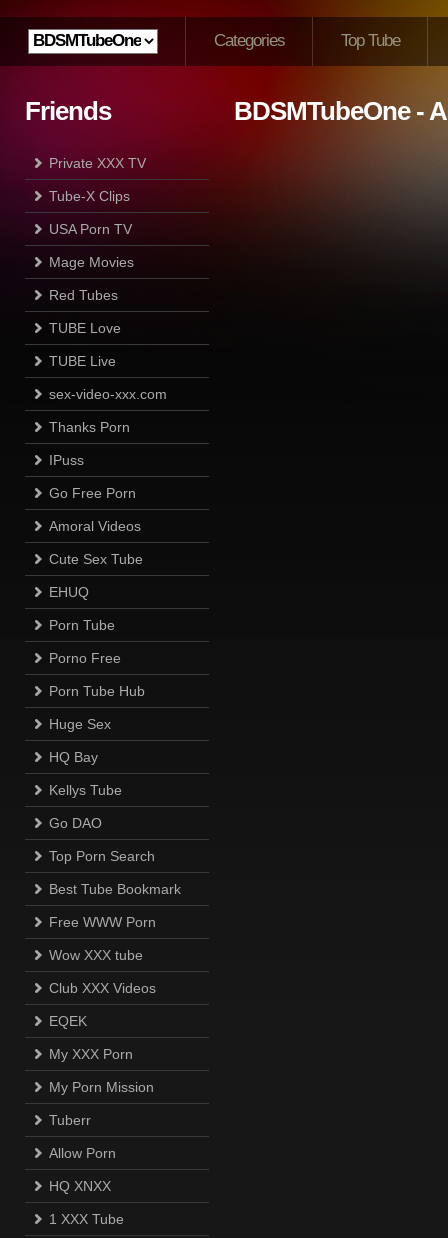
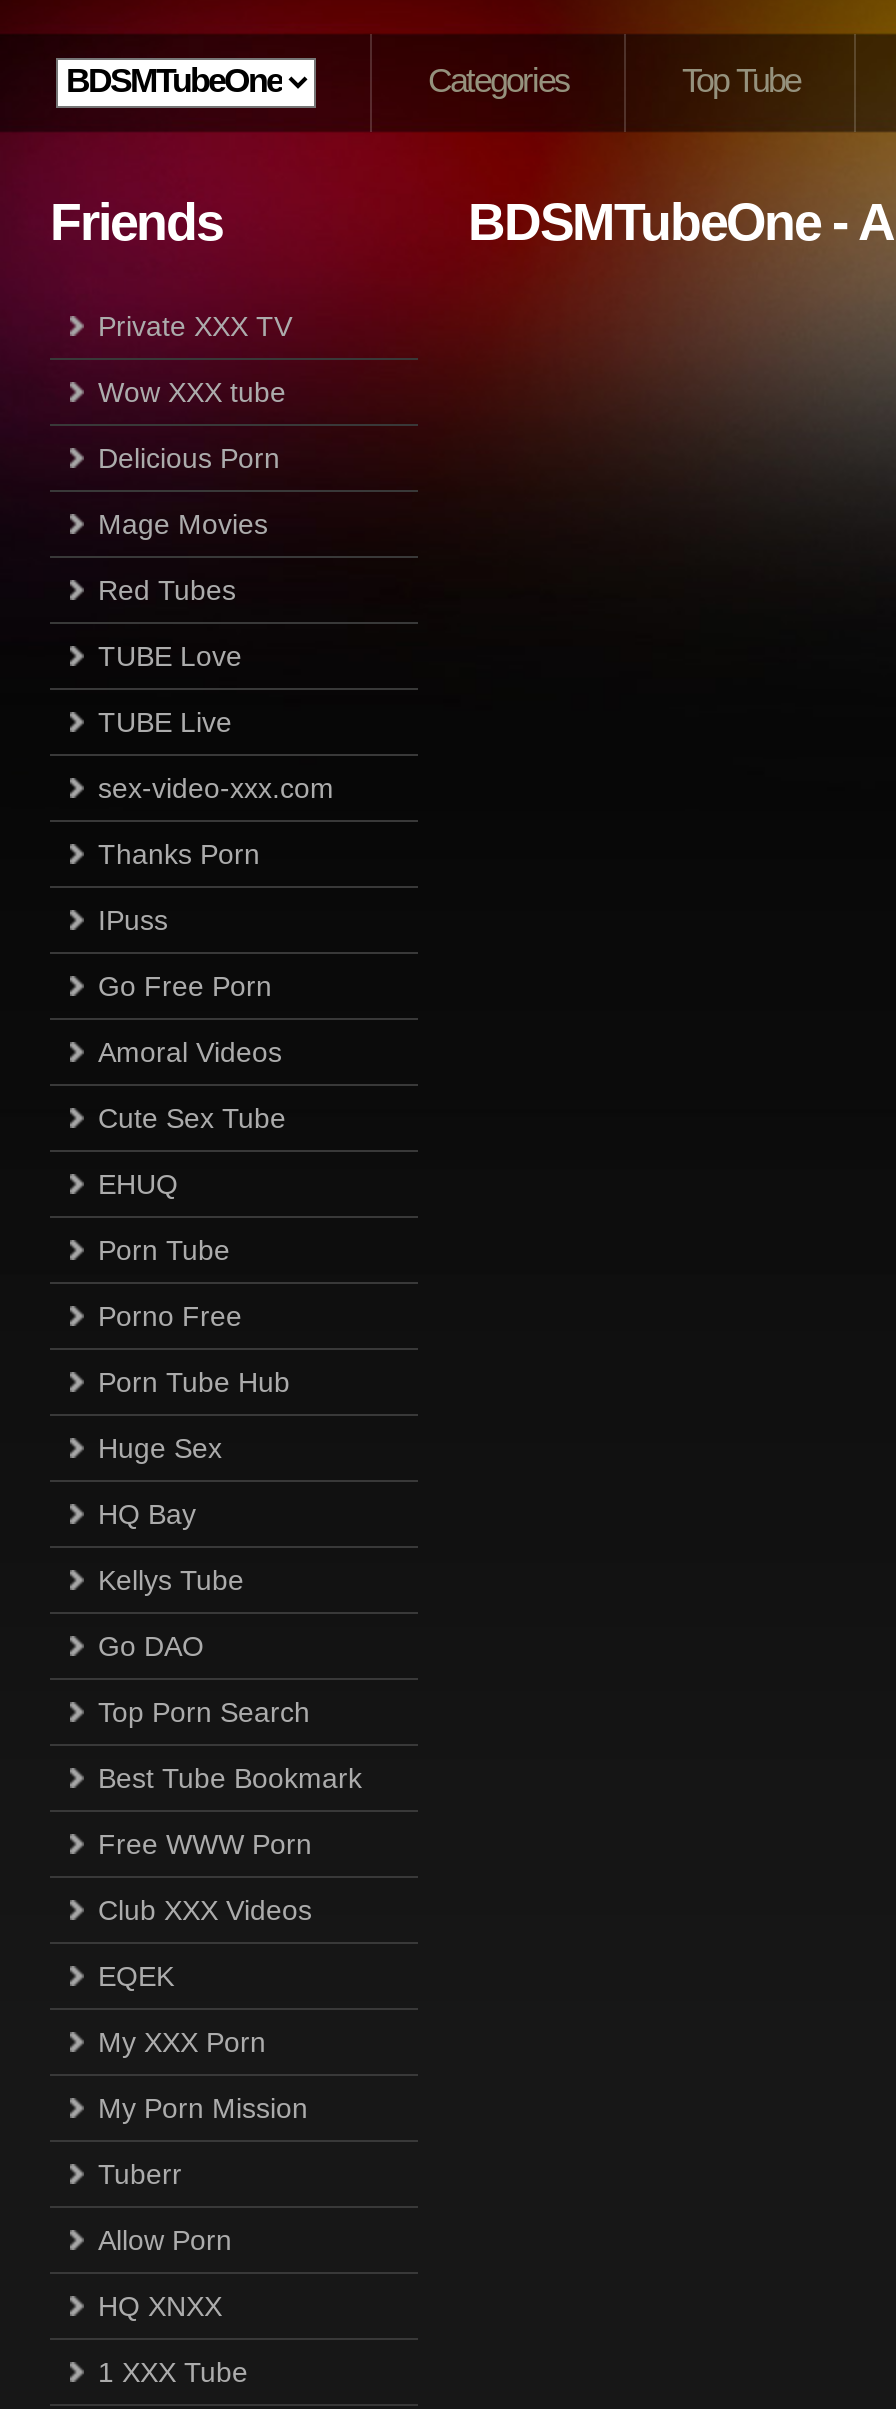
[49,188,130,204] Tube-X Clips -> none
[49,221,132,237] USA Porn TV -> [98,442,280,474] Delicious Porn
moved [49,947,143,963] -> [98,376,286,408]: Wow XXX tube

